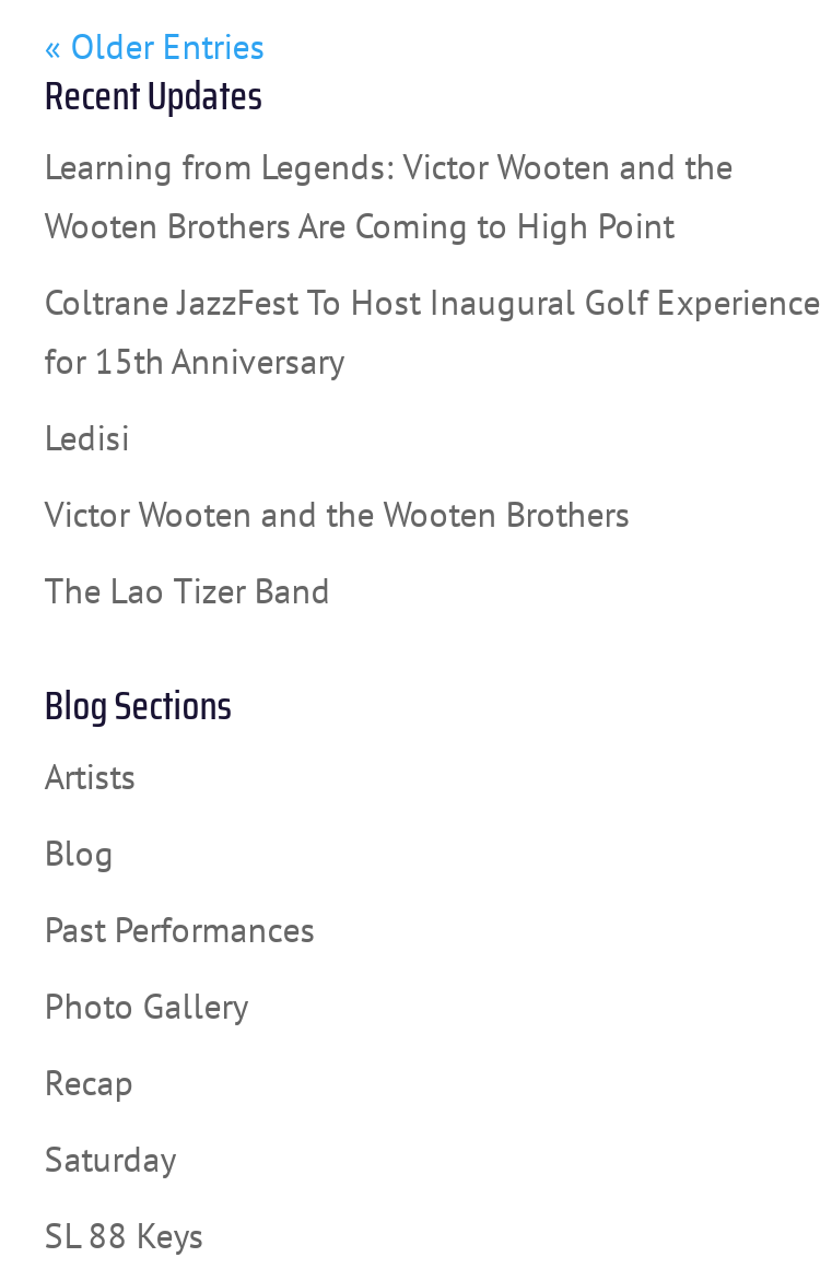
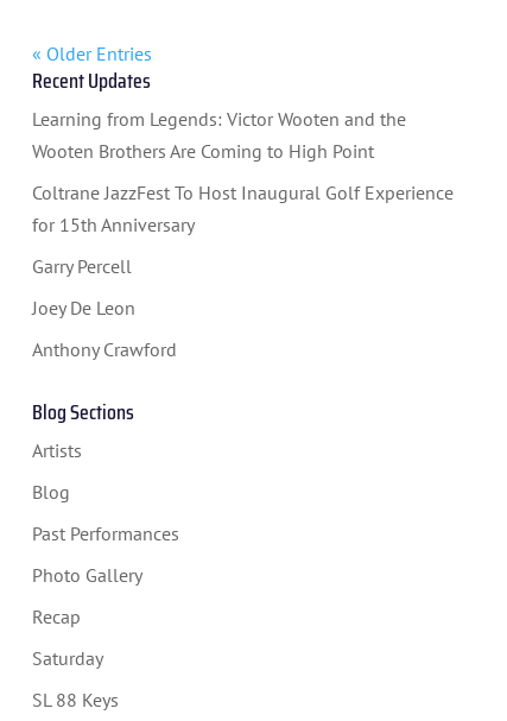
[44,415,130,458] Ledisi -> [32,254,132,278] Garry Percell
[44,491,630,535] Victor Wooten and the Wooten Brothers -> [32,295,135,319] Joey De Leon
[44,568,331,611] The Lao Tizer Band -> [32,337,177,361] Anthony Crawford

